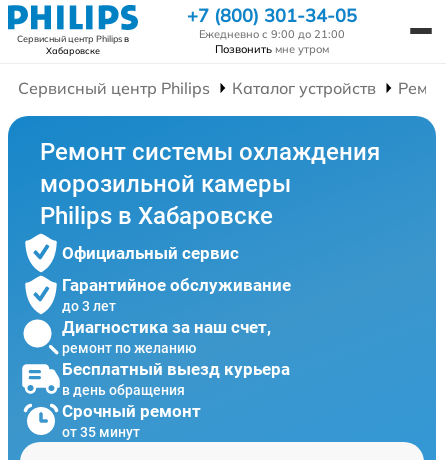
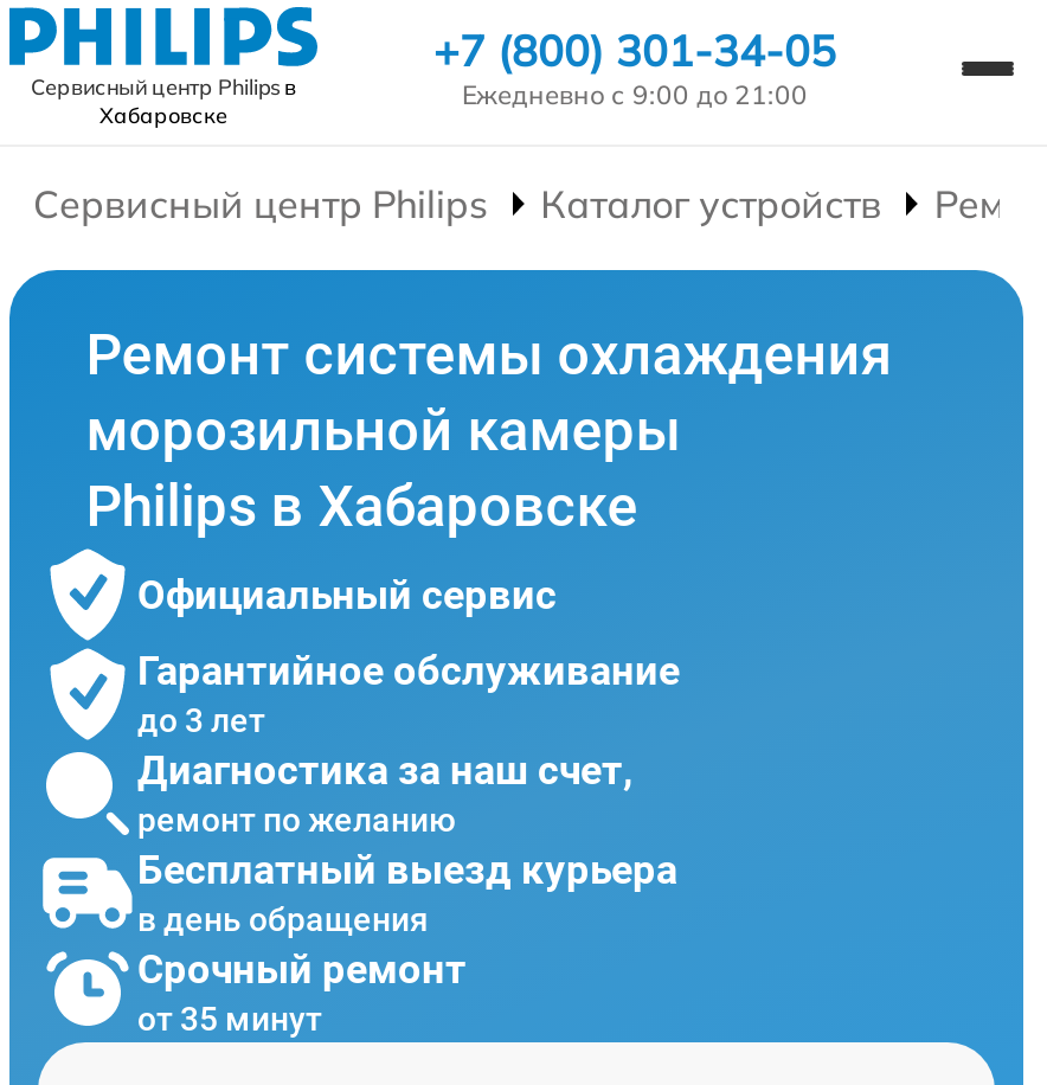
[215,41,329,55] Позвонить мне утром -> none

